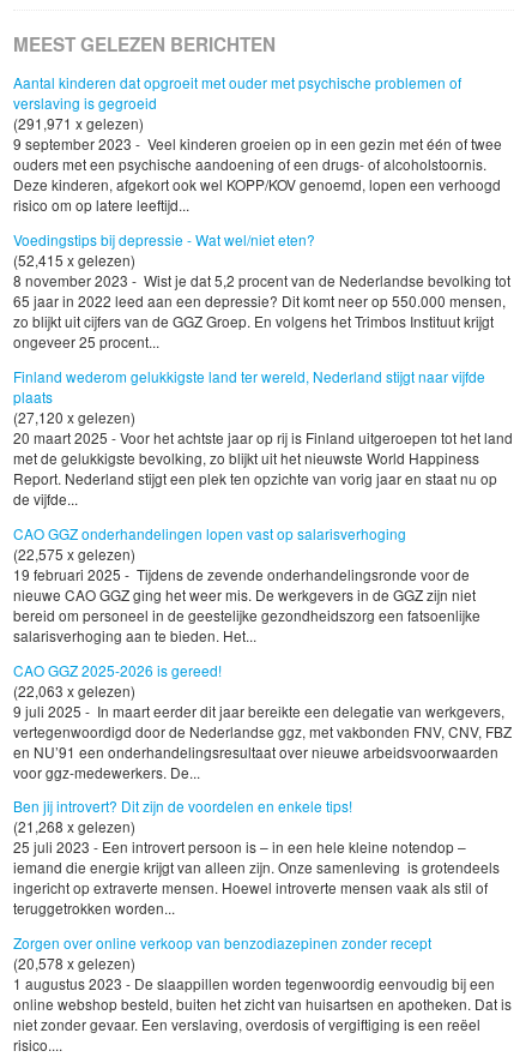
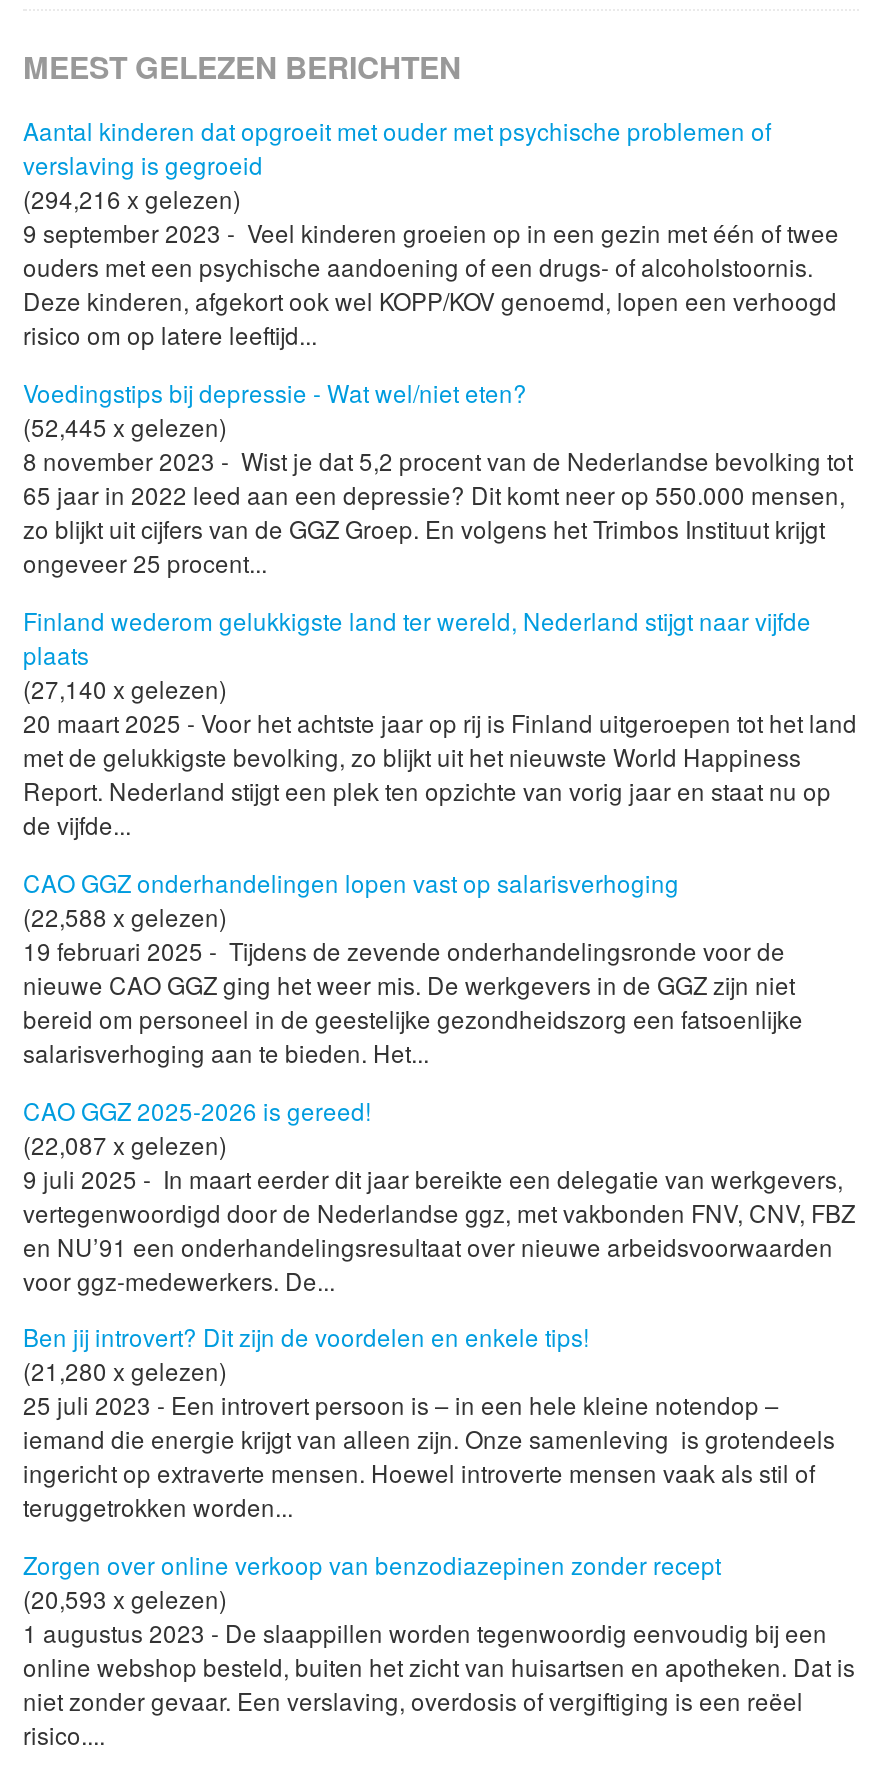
[13,113,144,133] (291,971 x gelezen) -> [23,181,241,215] (294,216 x gelezen)
[13,249,135,270] (52,415 x gelezen) -> [23,409,227,443] (52,445 x gelezen)
[13,406,135,427] (27,120 x gelezen) -> [23,671,227,705] (27,140 x gelezen)
[13,543,135,564] (22,575 x gelezen) -> [23,898,227,932] (22,588 x gelezen)
[13,680,135,700] (22,063 x gelezen) -> [23,1126,227,1160] (22,087 x gelezen)
[13,816,135,837] (21,268 x gelezen) -> [23,1354,227,1388] (21,280 x gelezen)
[13,953,135,973] (20,578 x gelezen) -> [23,1582,227,1616] (20,593 x gelezen)

